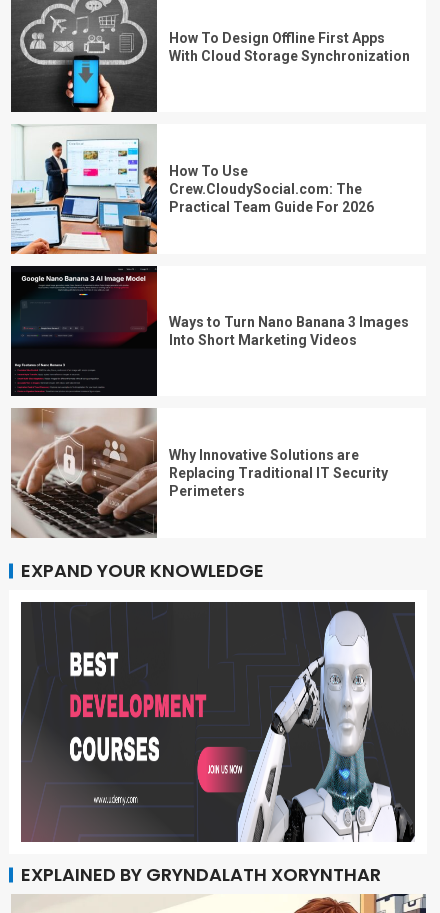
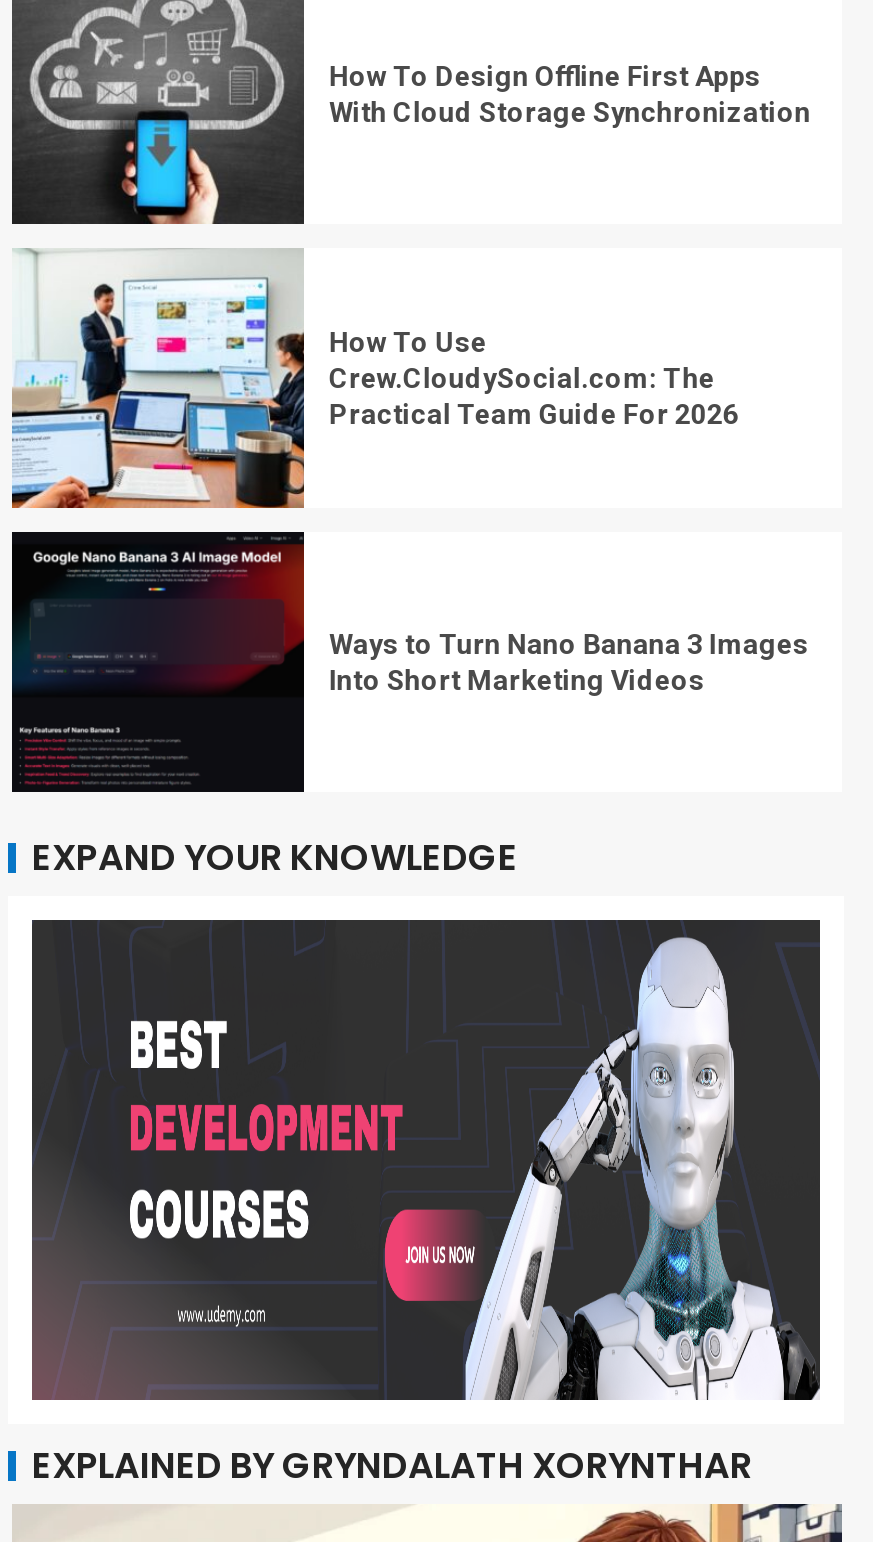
[10,407,388,539] [image] | Why Innovative Solutions are | Replacing Traditional IT Security | Perimeters -> none

